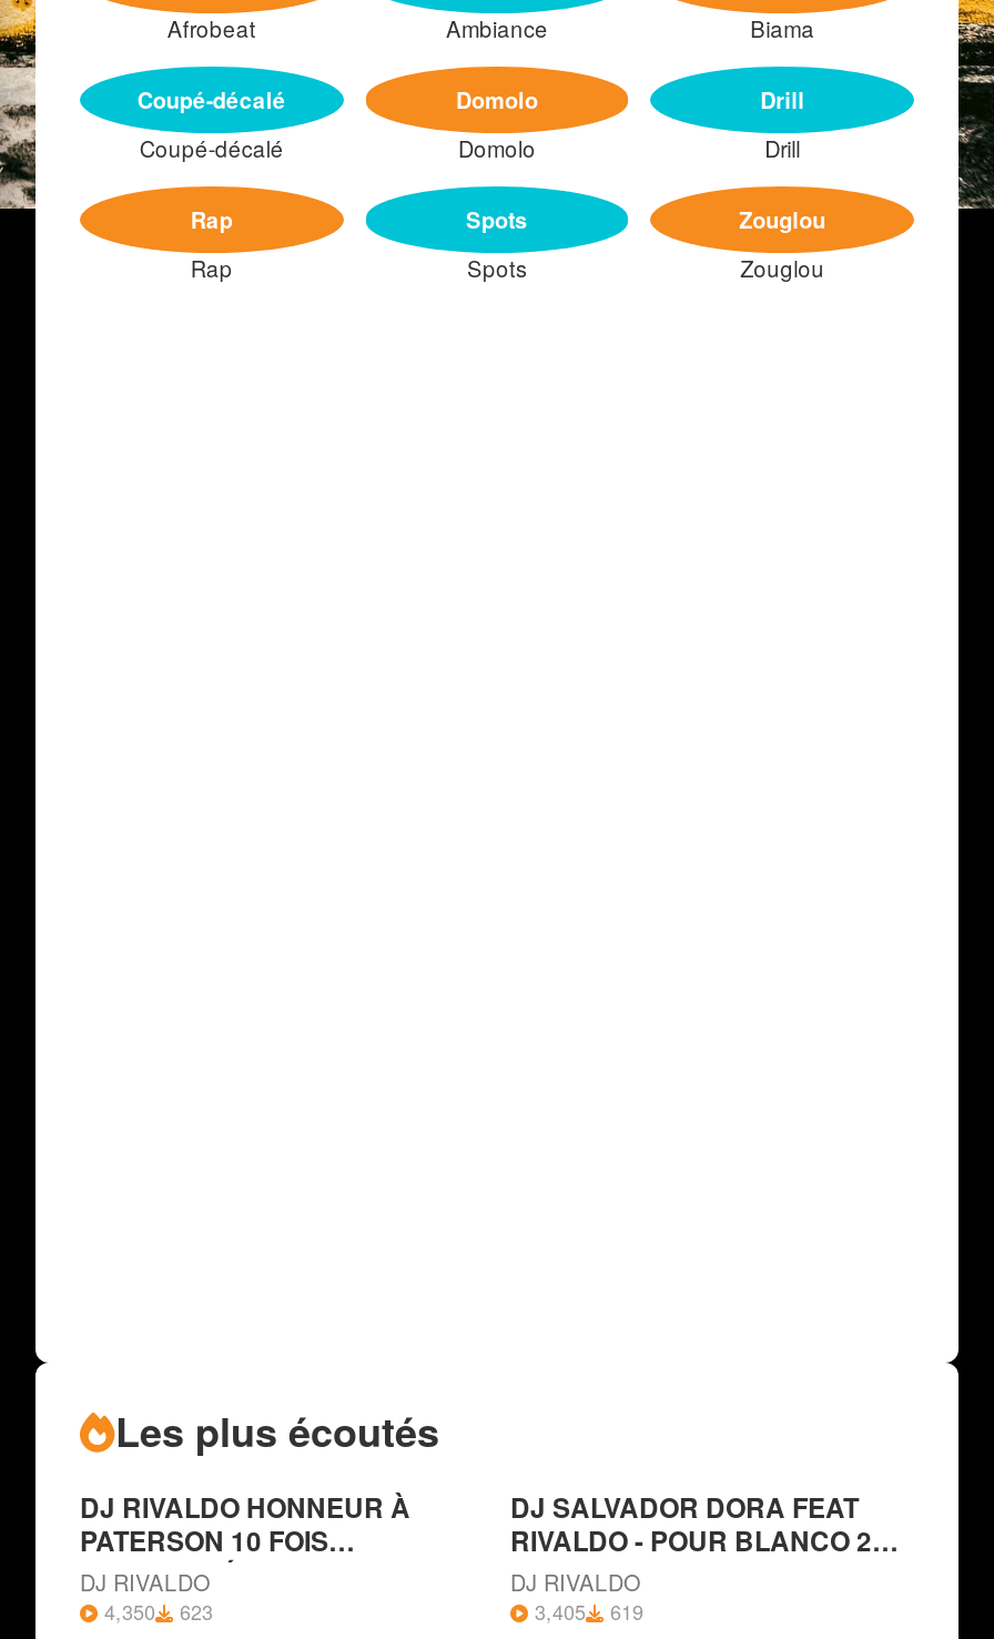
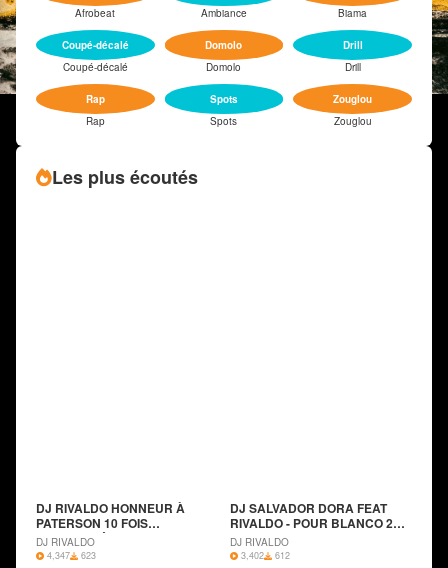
moved [115,1403,439,1460] -> [52,164,198,190]: Les plus écoutés
[98,1598,213,1627] 4,350 623 -> [44,549,96,562] 4,347 623
[528,1598,586,1627] 3,405 -> [238,549,264,562] 3,402
[603,1598,643,1627] 619 -> [272,549,290,562] 612

